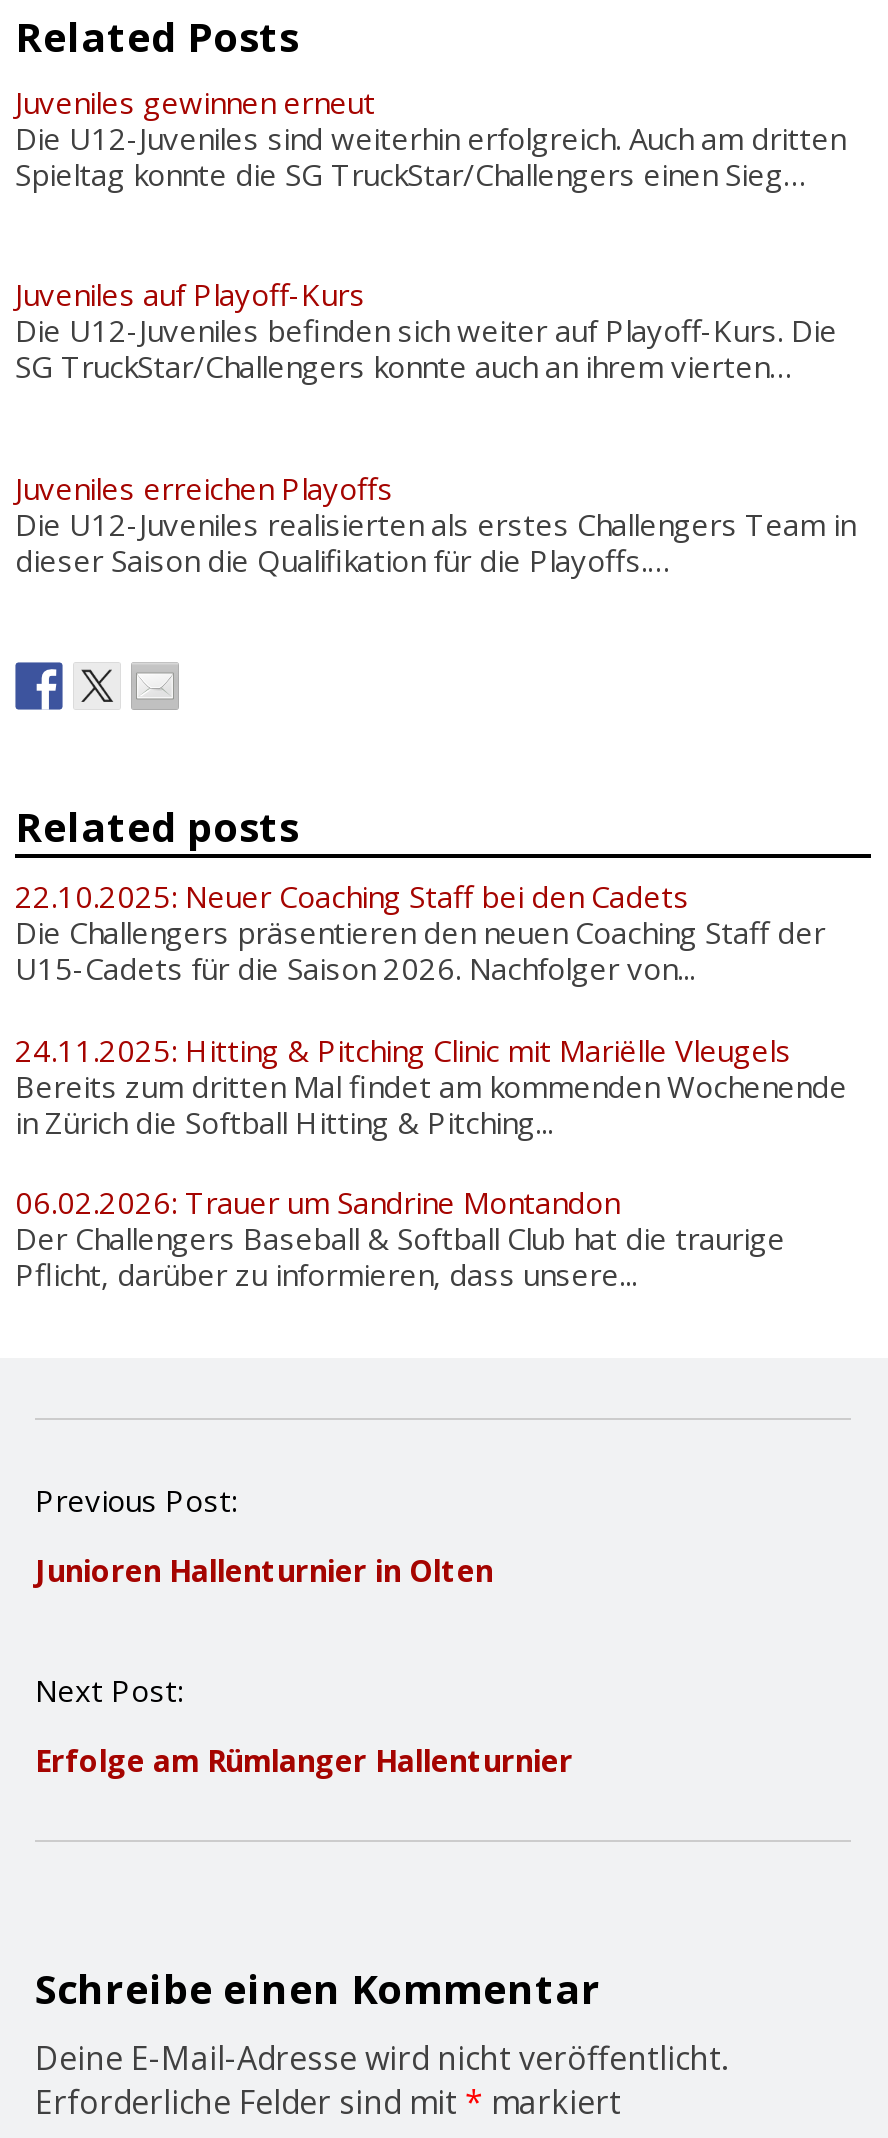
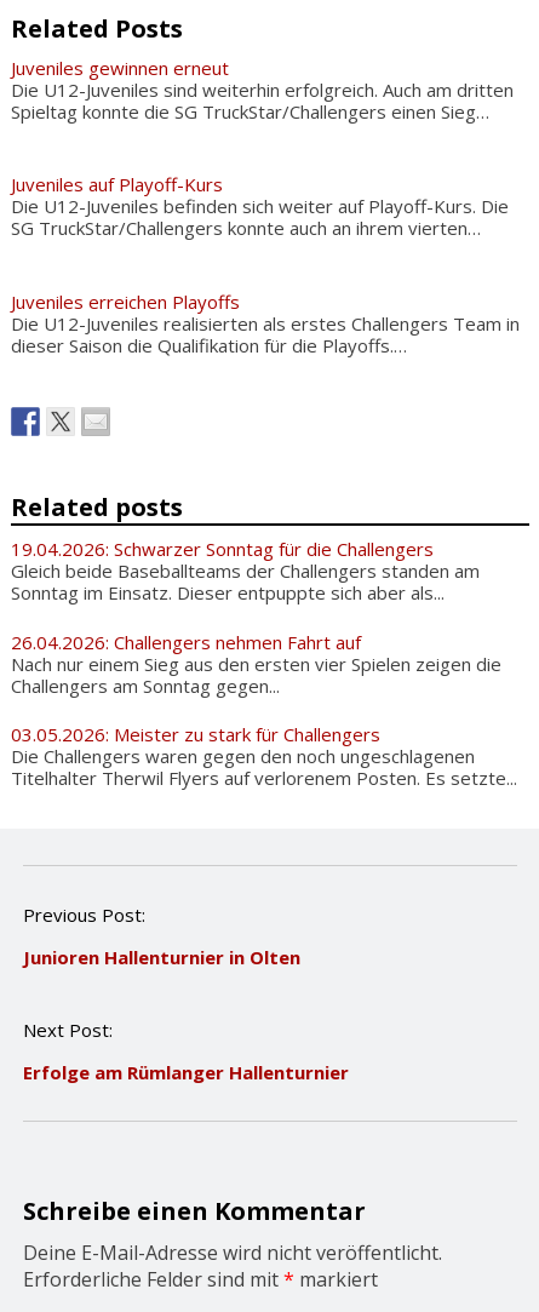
[15,876,825,988] 22.10.2025: Neuer Coaching Staff bei den Cadets | Die Challengers präsentieren den neuen Coaching Staff der | U15-Cadets für die Saison 2026. Nachfolger von... -> [11,537,480,605] 19.04.2026: Schwarzer Sonntag für die Challengers | Gleich beide Baseballteams der Challengers standen am | Sonntag im Einsatz. Dieser entpuppte sich aber als...
[15,1029,847,1141] 24.11.2025: Hitting & Pitching Clinic mit Mariëlle Vleugels | Bereits zum dritten Mal findet am kommenden Wochenende | in Zürich die Softball Hitting & Pitching... -> [11,629,501,697] 26.04.2026: Challengers nehmen Fahrt auf | Nach nur einem Sieg aus den ersten vier Spielen zeigen die | Challengers am Sonntag gegen...
[15,1182,785,1294] 06.02.2026: Trauer um Sandrine Montandon | Der Challengers Baseball & Softball Club hat die traurige | Pflicht, darüber zu informieren, dass unsere... -> [11,722,517,790] 03.05.2026: Meister zu stark für Challengers | Die Challengers waren gegen den noch ungeschlagenen | Titelhalter Therwil Flyers auf verlorenem Posten. Es setzte...

